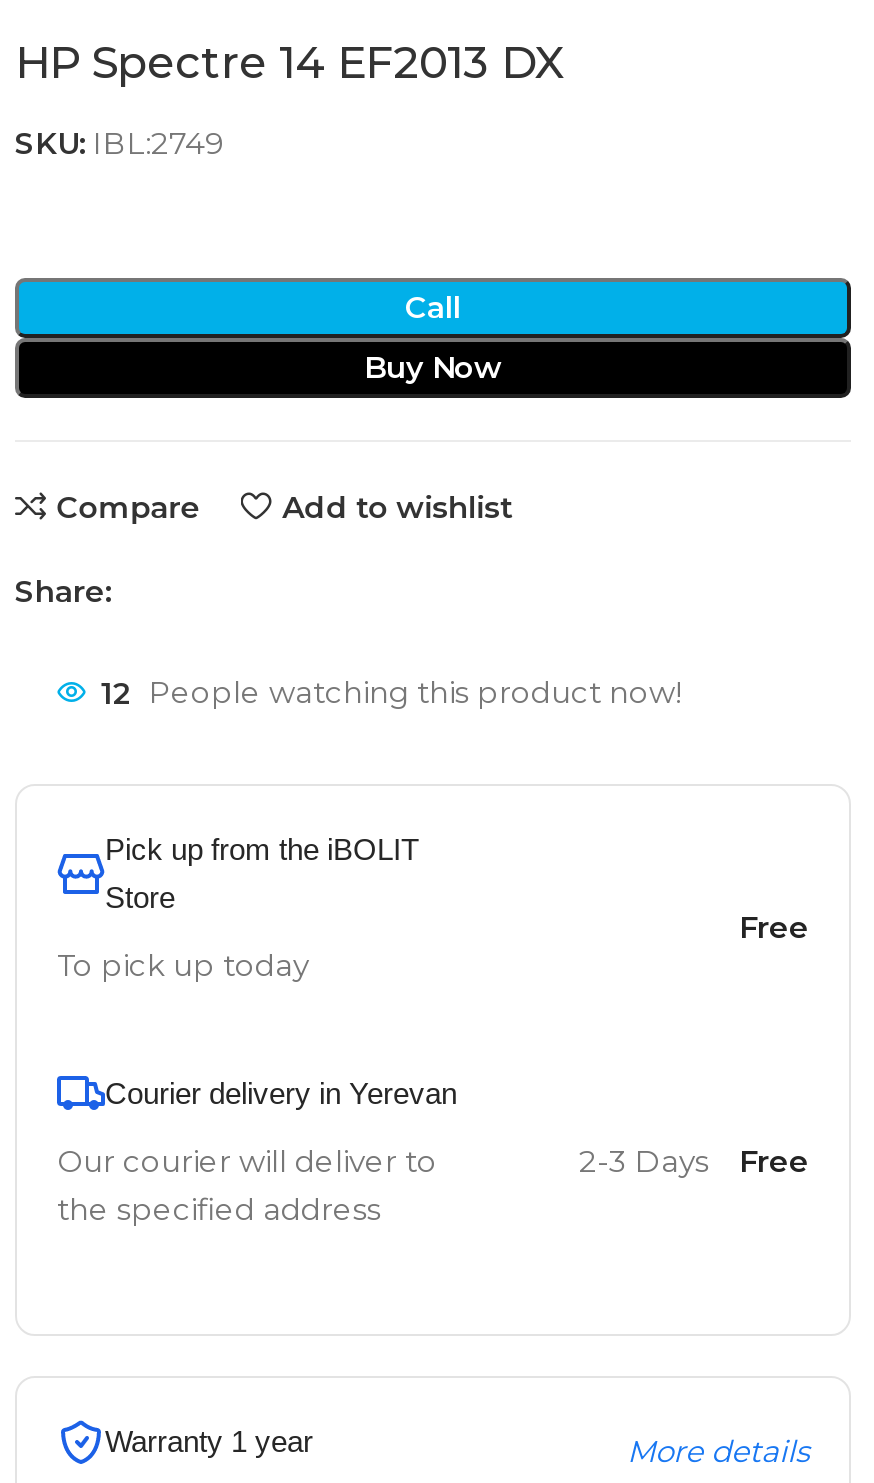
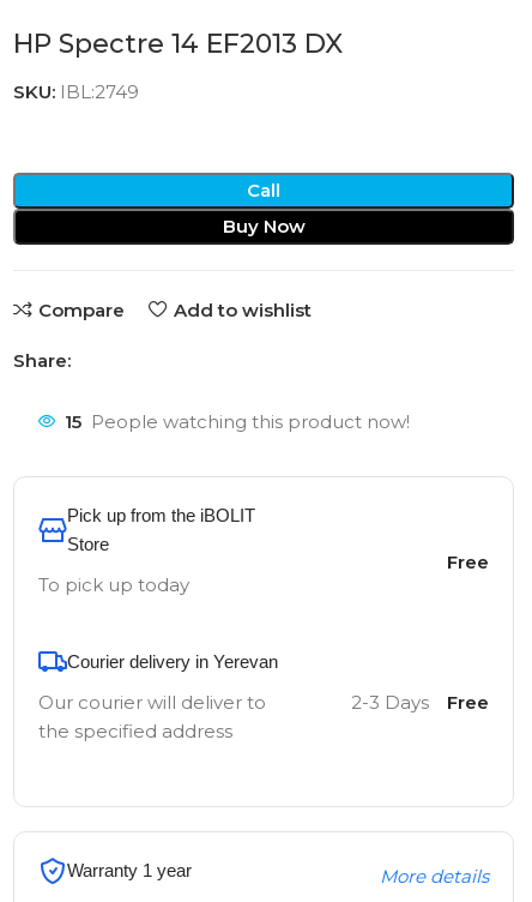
[101,673,681,711] 12 People watching this product now! -> [65,410,410,433] 15 People watching this product now!

